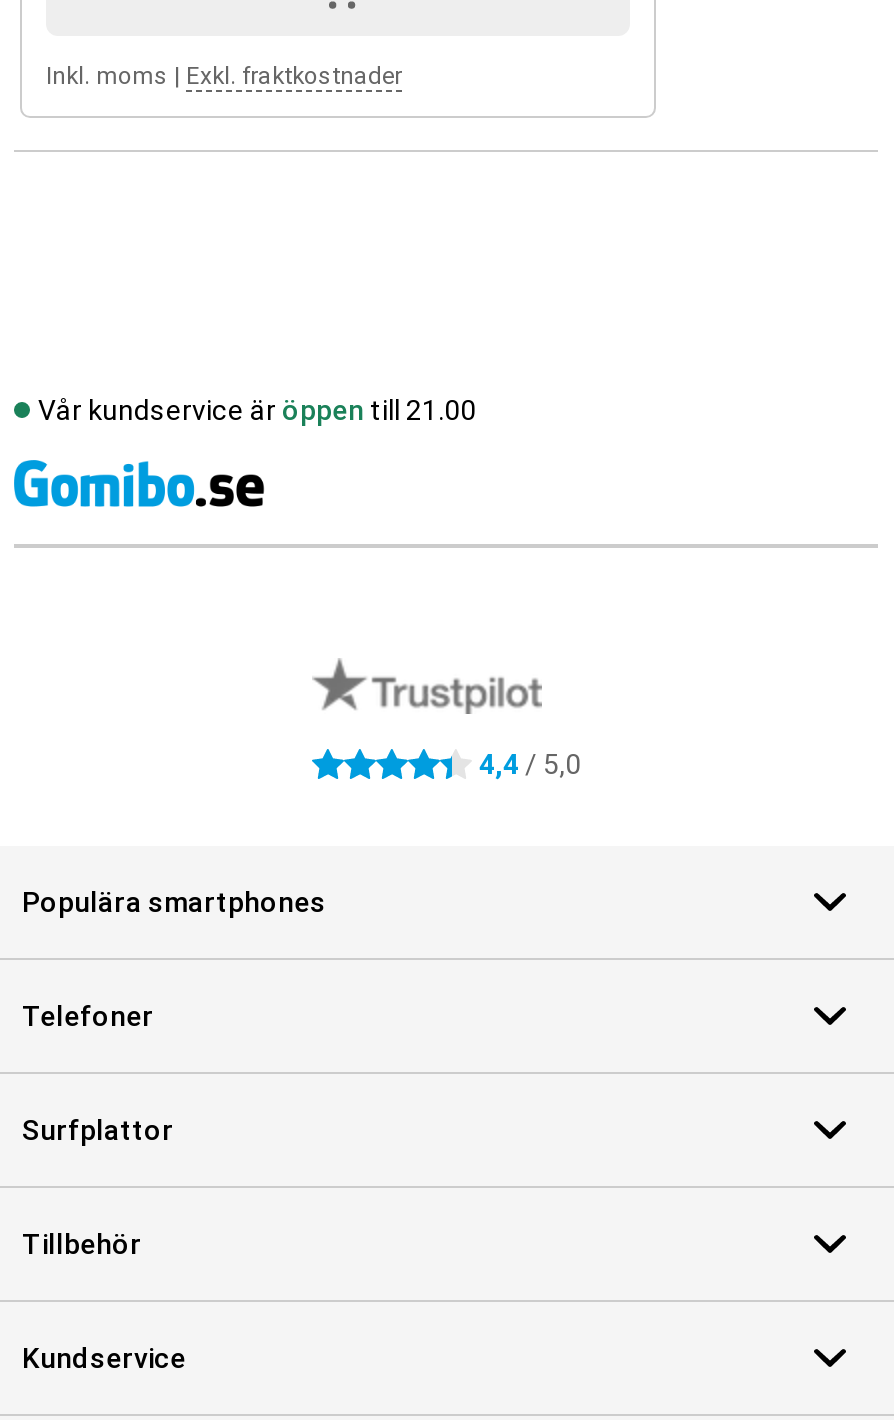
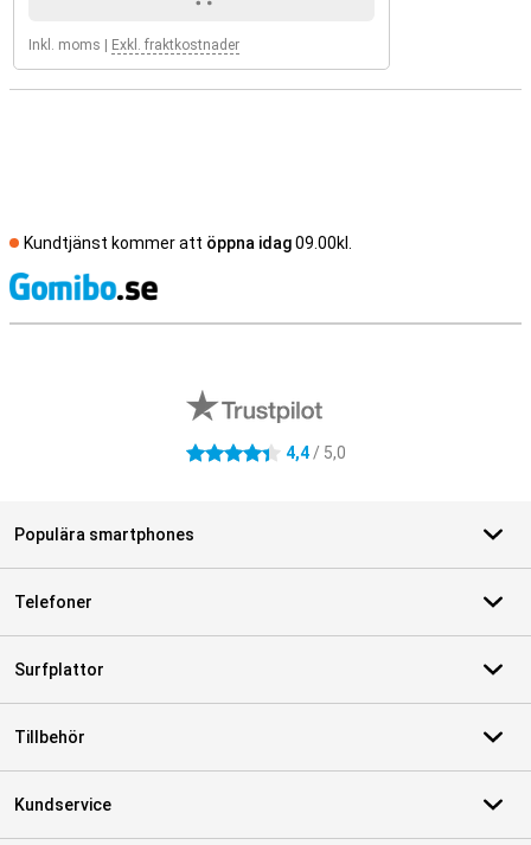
[38,394,476,426] Vår kundservice är öppen till 21.00 -> [24,233,352,252] Kundtjänst kommer att öppna idag 09.00kl.

